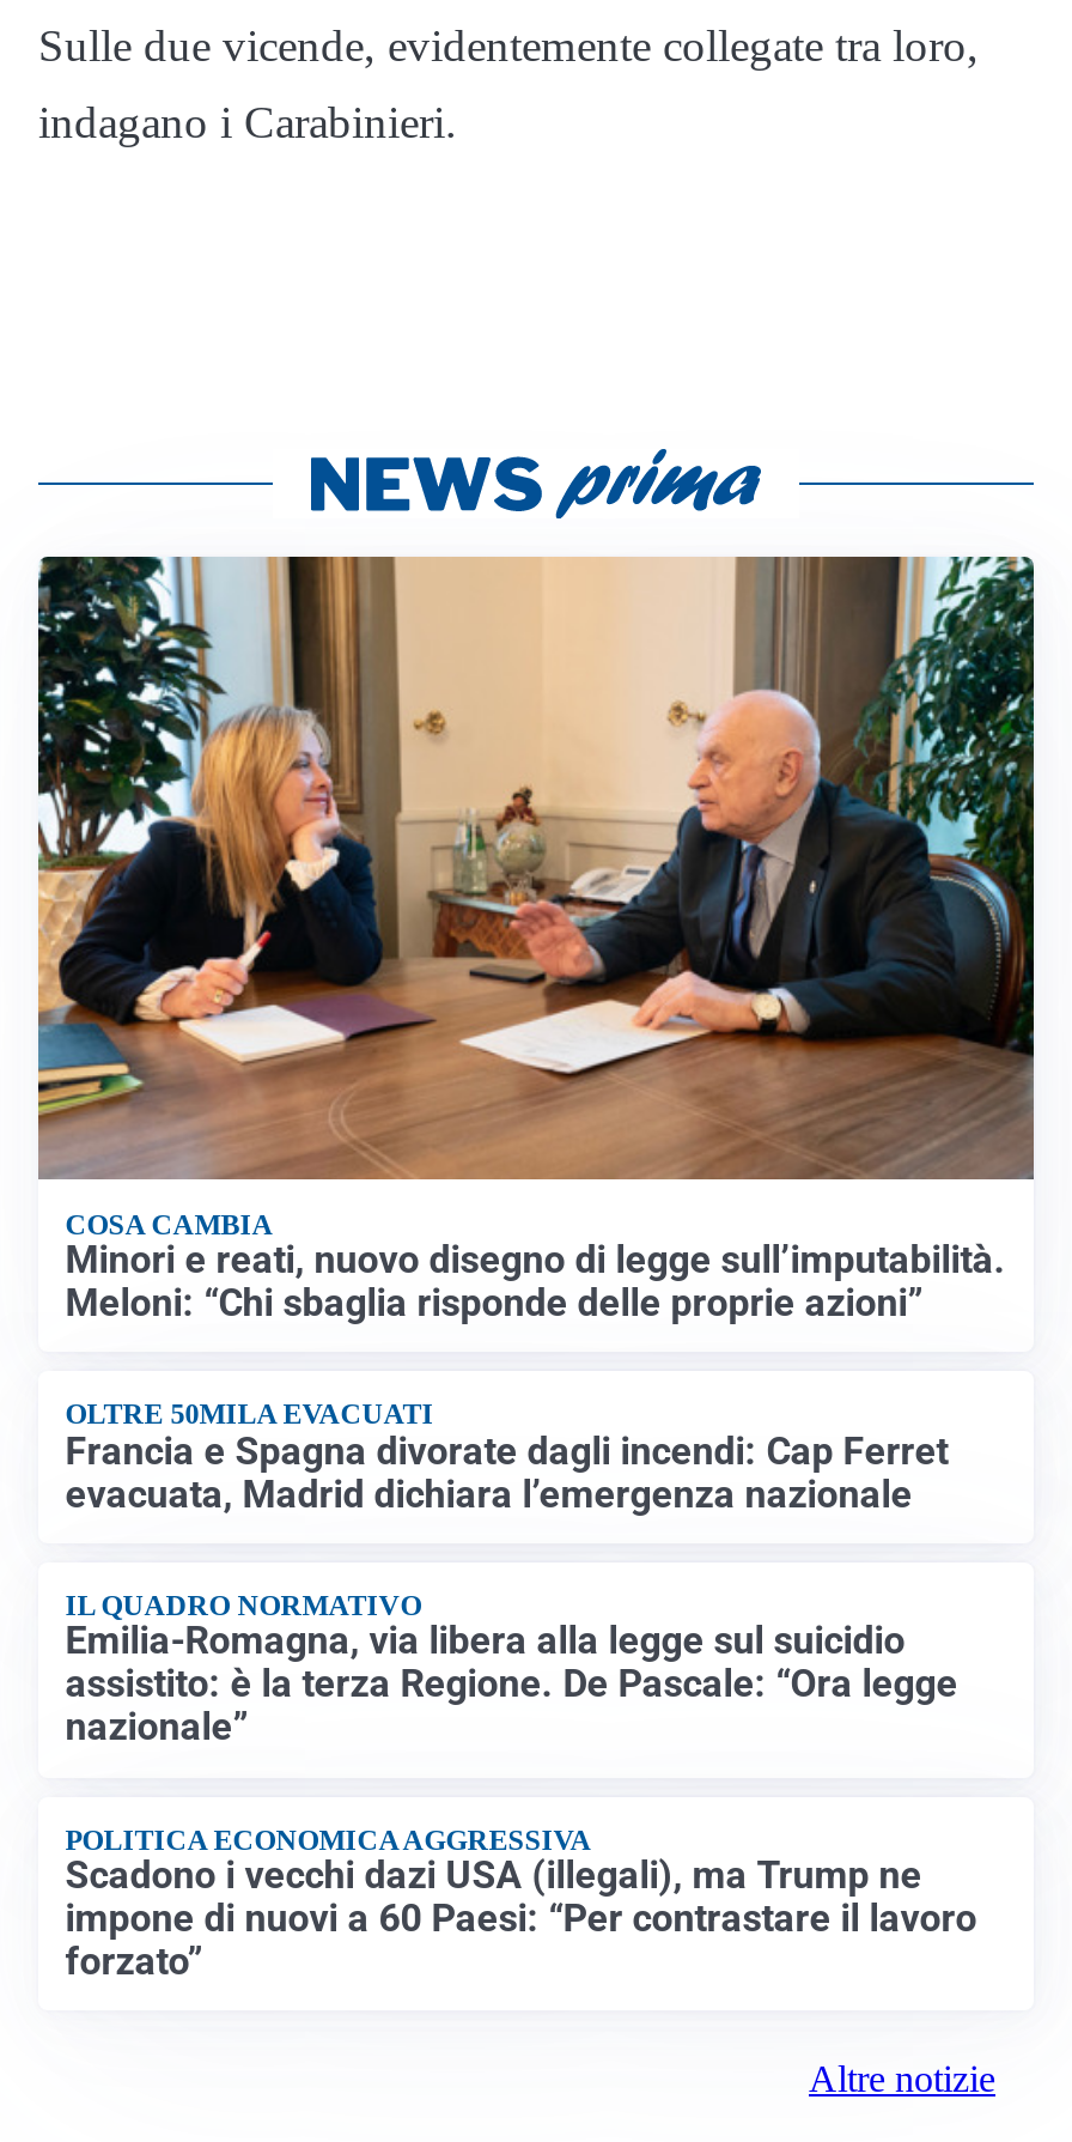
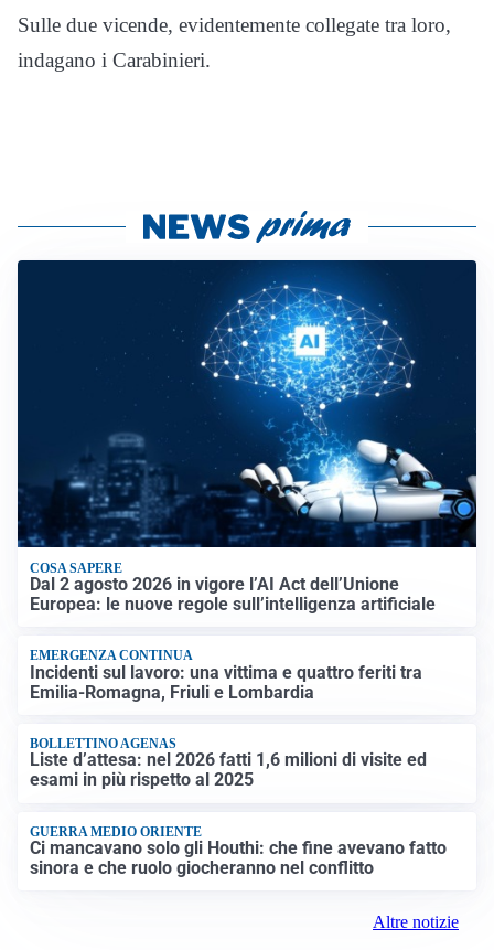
[36,554,1036,1325] [image] | COSA CAMBIA | Minori e reati, nuovo disegno di legge sull’imputabilità. | Meloni: “Chi sbaglia risponde delle proprie azioni” -> [17,259,477,615] [image] | COSA SAPERE | Dal 2 agosto 2026 in vigore l’AI Act dell’Unione | Europea: le nuove regole sull’intelligenza artificiale
[65,1398,948,1516] OLTRE 50MILA EVACUATI | Francia e Spagna divorate dagli incendi: Cap Ferret | evacuata, Madrid dichiara l’emergenza nazionale -> [30,648,423,703] EMERGENZA CONTINUA | Incidenti sul lavoro: una vittima e quattro feriti tra | Emilia-Romagna, Friuli e Lombardia
[65,1589,958,1750] IL QUADRO NORMATIVO | Emilia-Romagna, via libera alla legge sul suicidio | assistito: è la terza Regione. De Pascale: “Ora legge | nazionale” -> [30,736,427,791] BOLLETTINO AGENAS | Liste d’attesa: nel 2026 fatti 1,6 milioni di visite ed | esami in più rispetto al 2025
[65,1823,977,1984] POLITICA ECONOMICA AGGRESSIVA | Scadono i vecchi dazi USA (illegali), ma Trump ne | impone di nuovi a 60 Paesi: “Per contrastare il lavoro | forzato” -> [30,824,447,879] GUERRA MEDIO ORIENTE | Ci mancavano solo gli Houthi: che fine avevano fatto | sinora e che ruolo giocheranno nel conflitto

